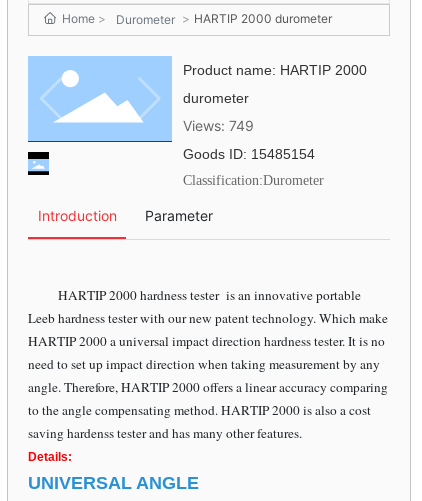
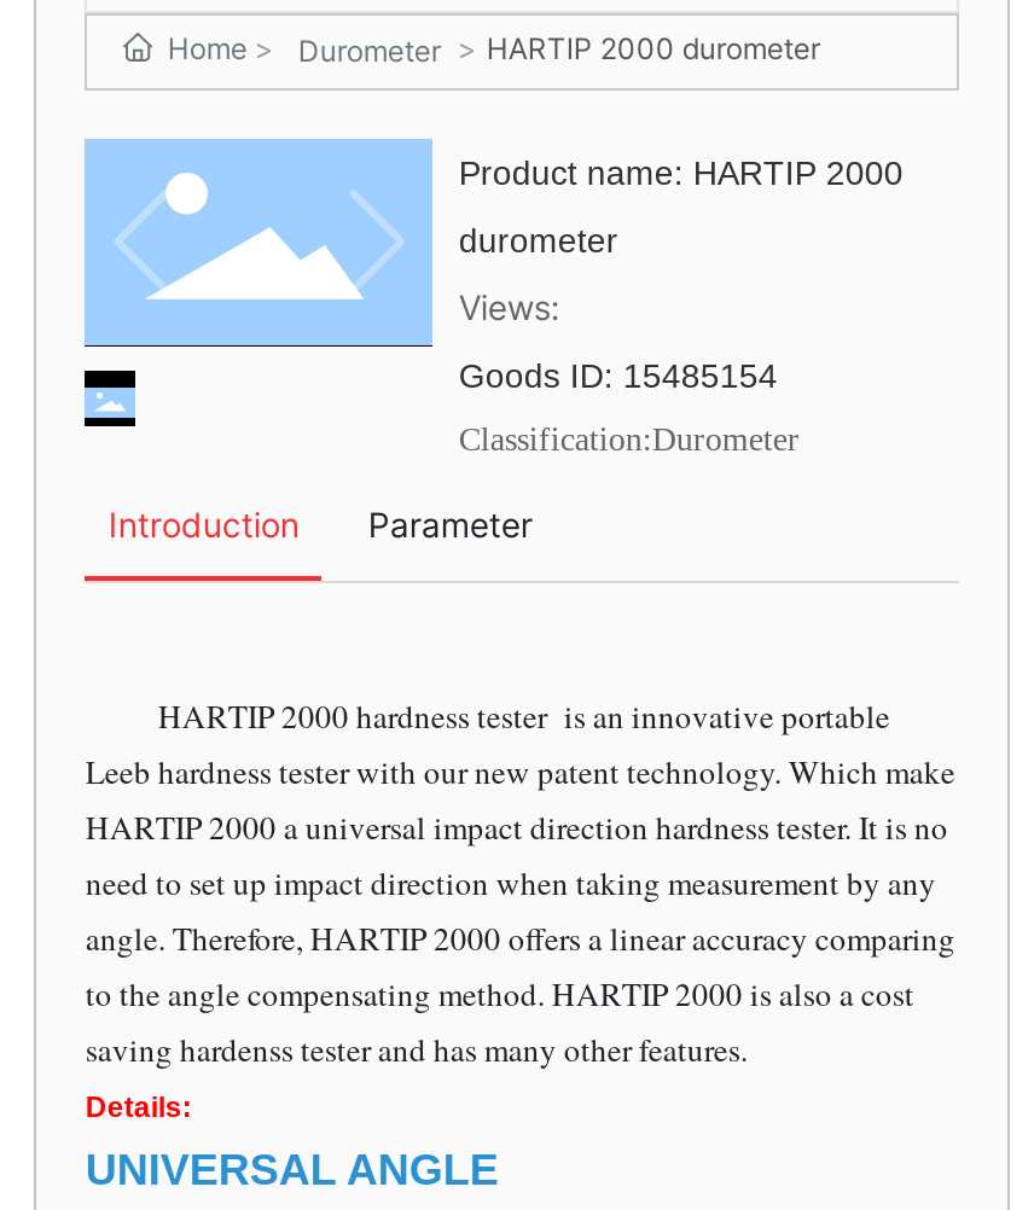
[183,117,254,134] Views: 749 -> [459,286,560,327] Views:

